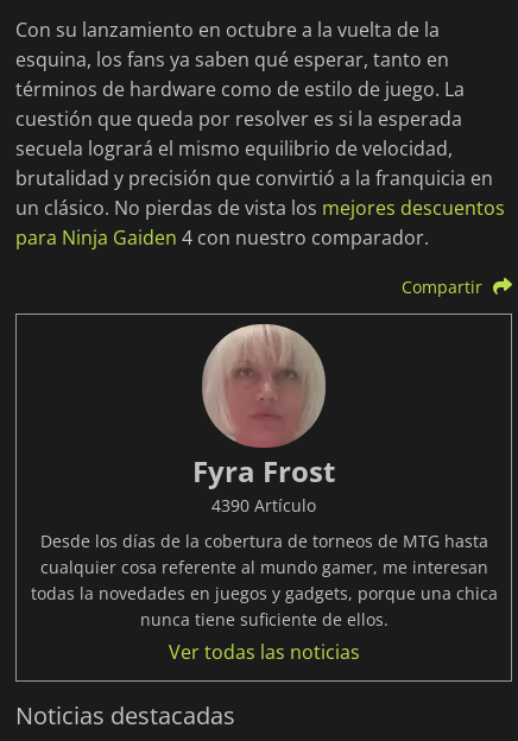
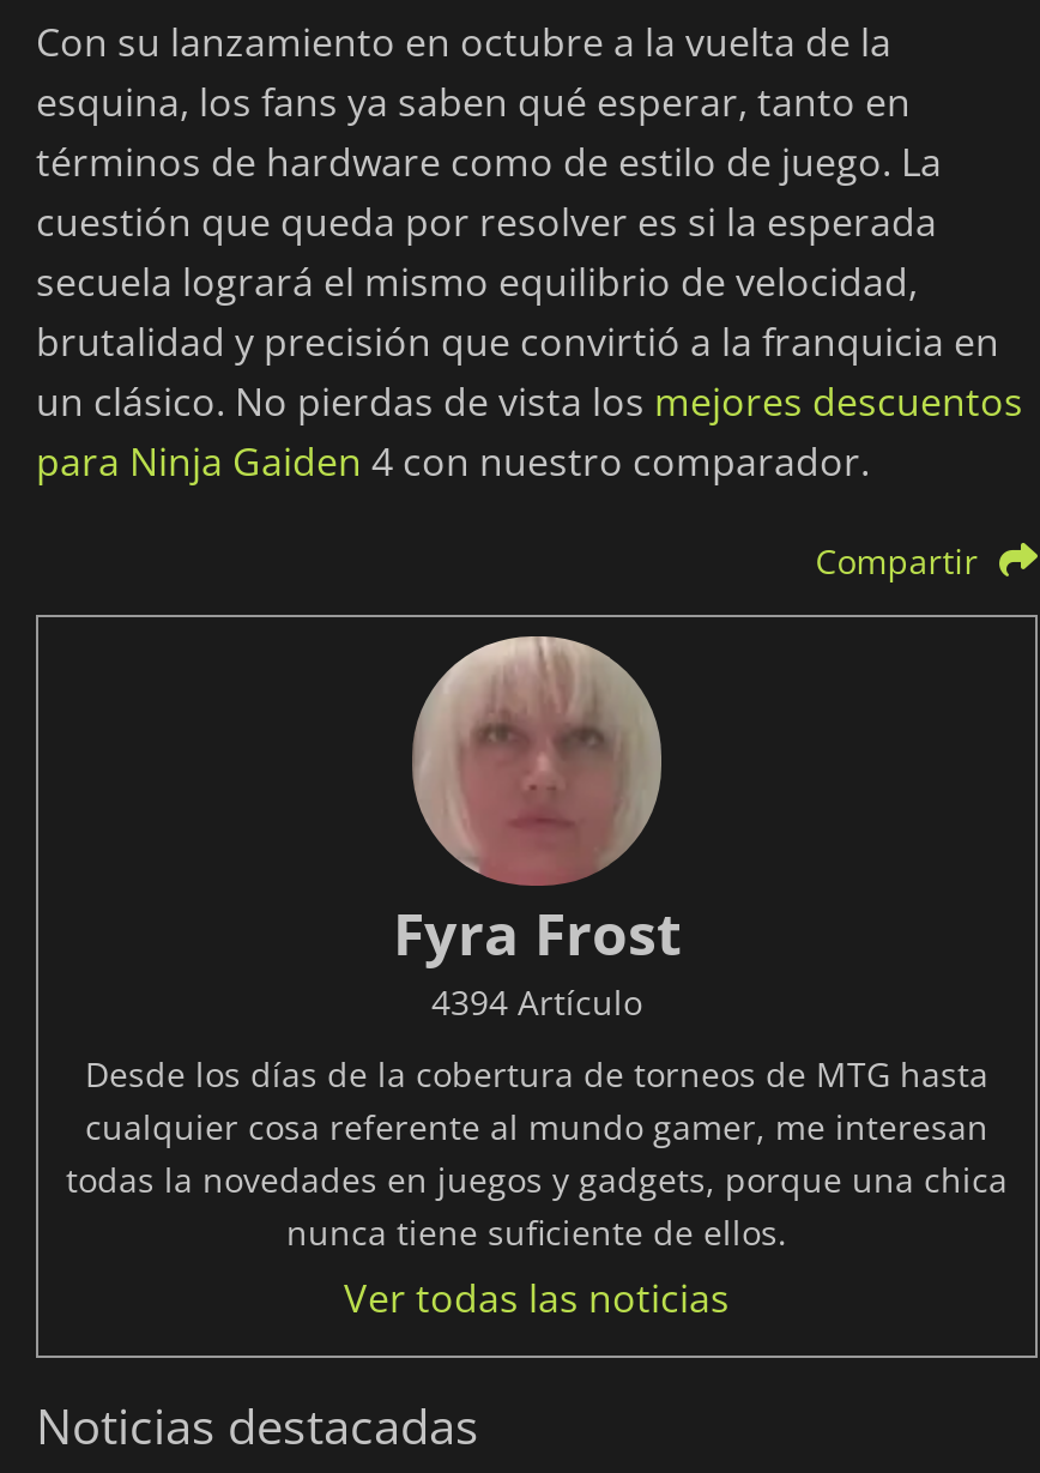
[211,494,316,517] 4390 Artículo -> [431,980,642,1026] 4394 Artículo

